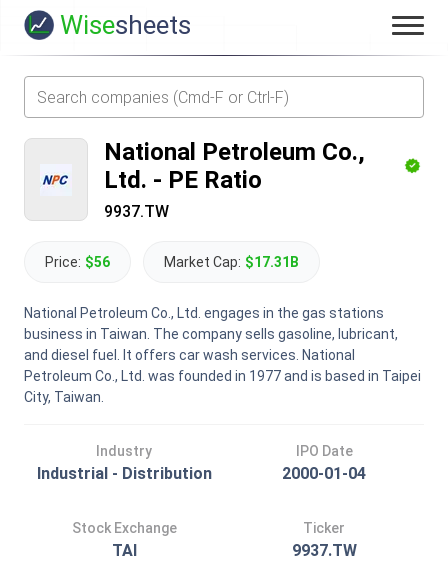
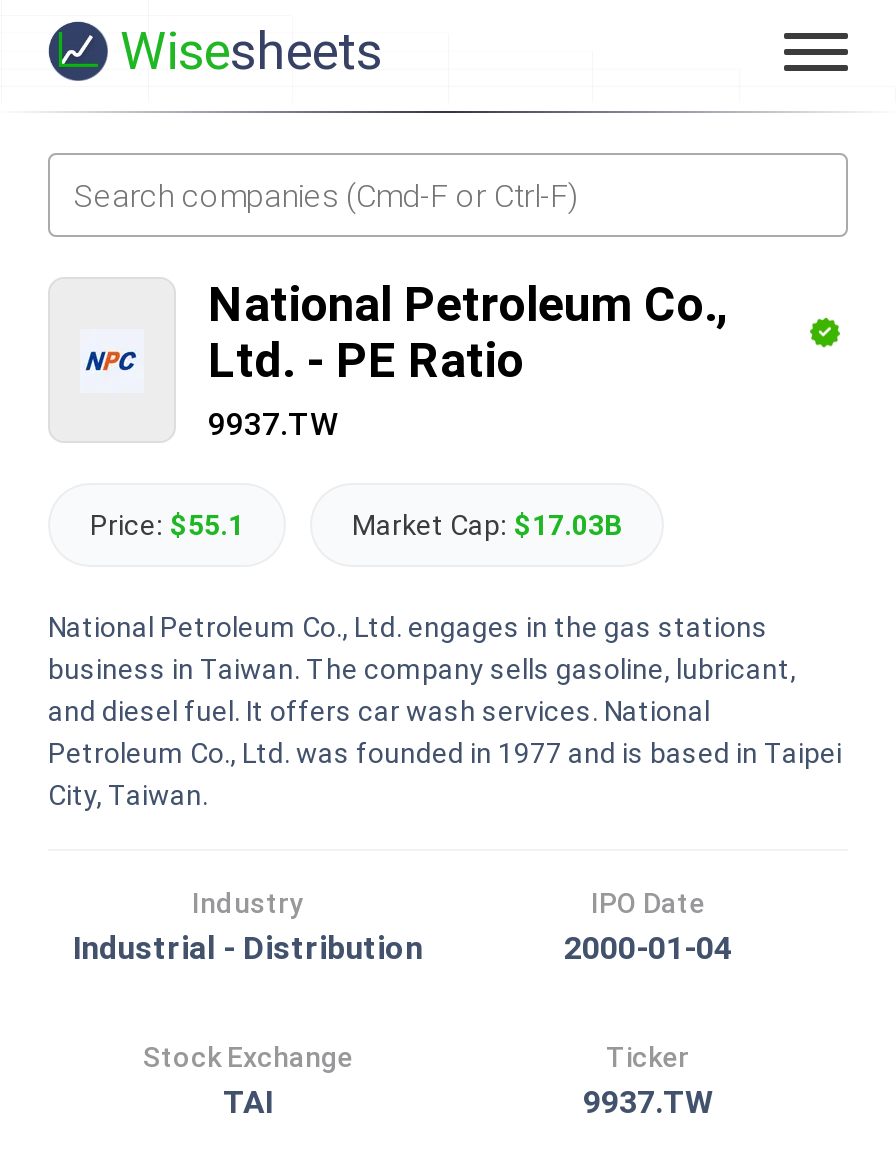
[45,254,110,270] Price: $56 -> [90,509,244,541] Price: $55.1
[164,254,299,270] Market Cap: $17.31B -> [352,509,622,541] Market Cap: $17.03B

